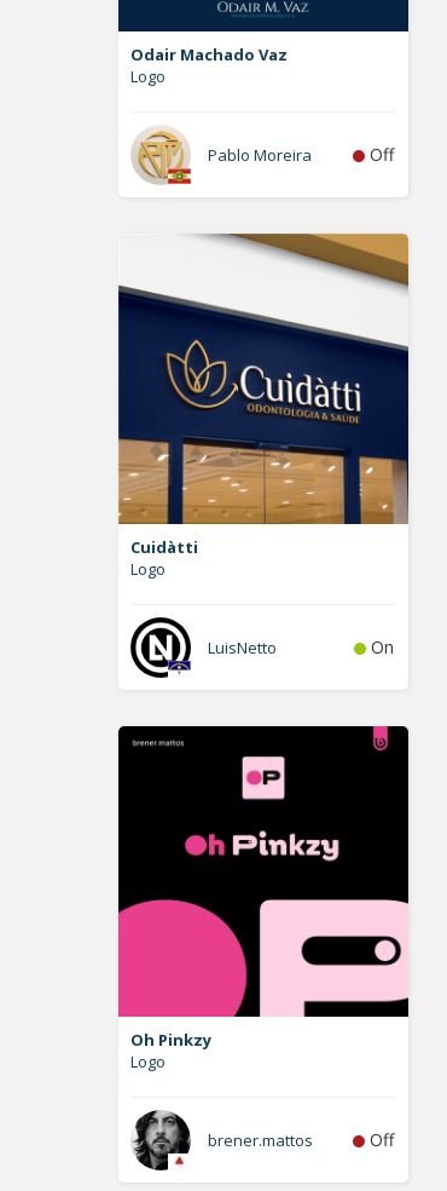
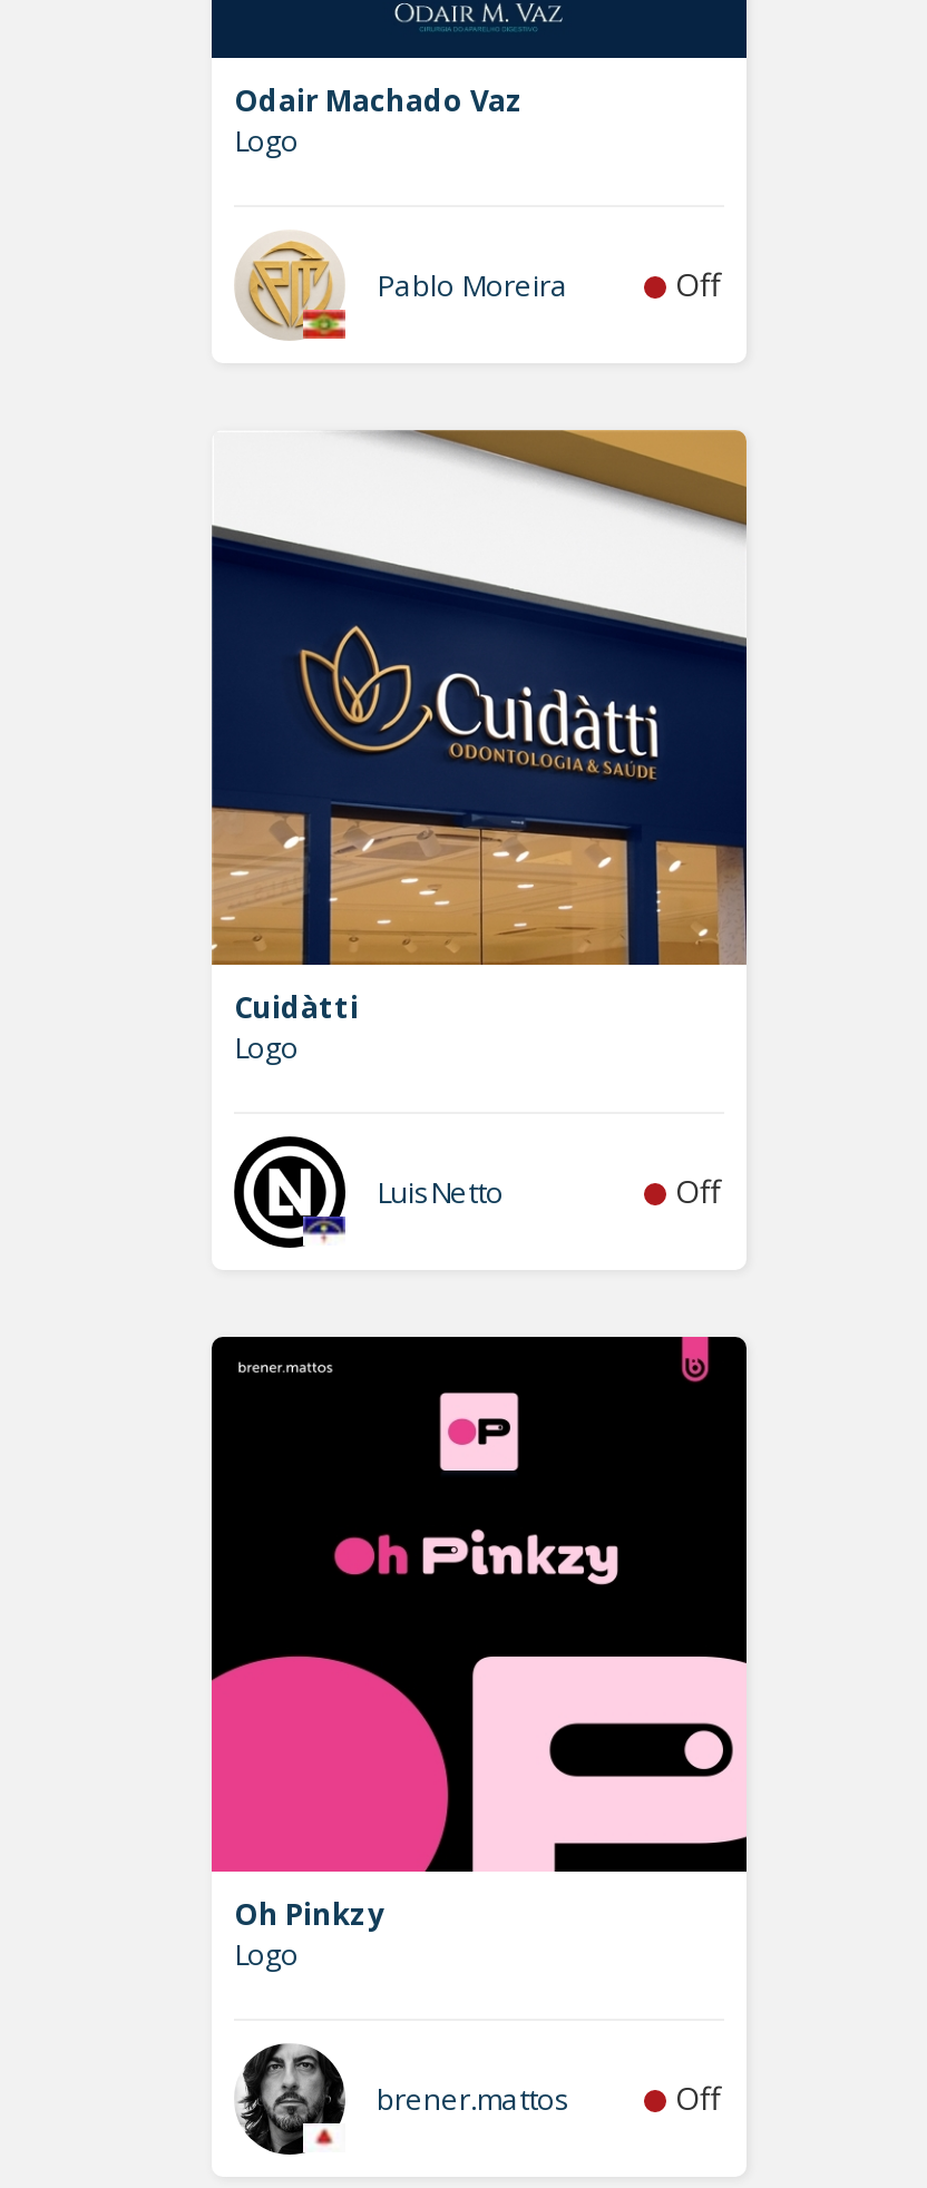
[371,635,394,658] On -> [675,1170,720,1212] Off

